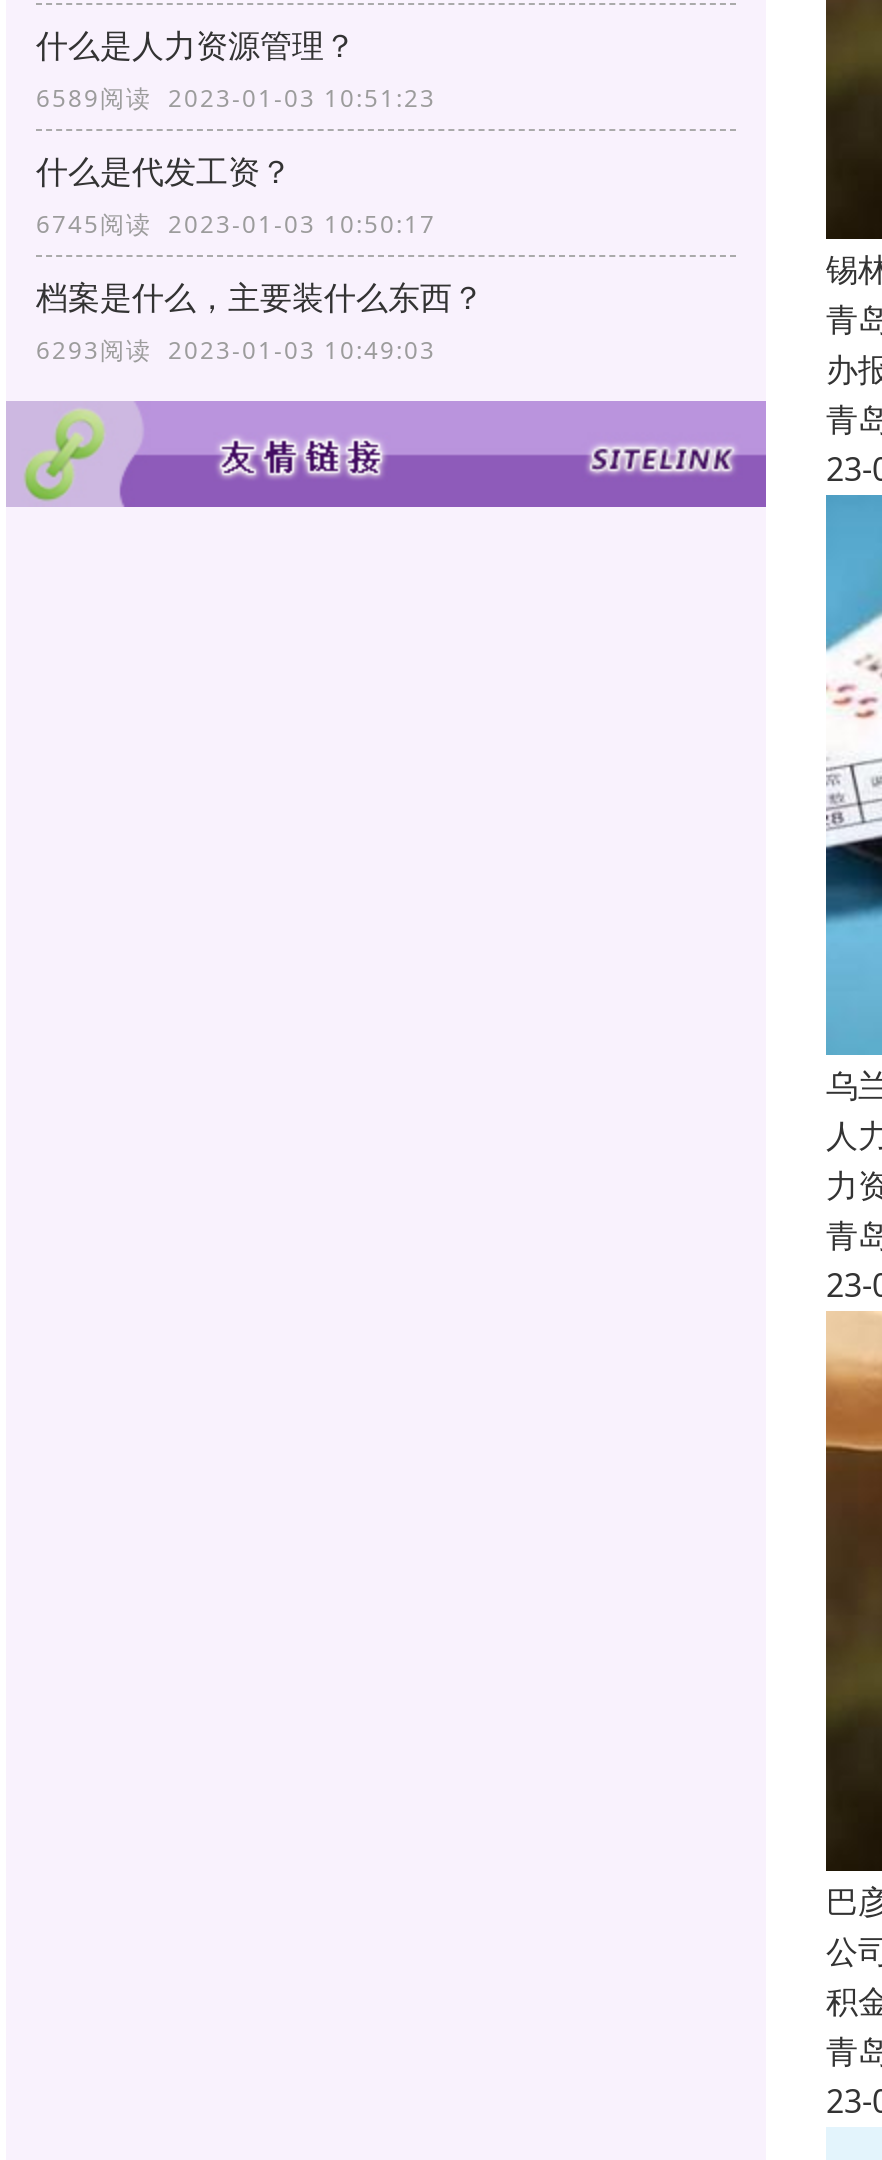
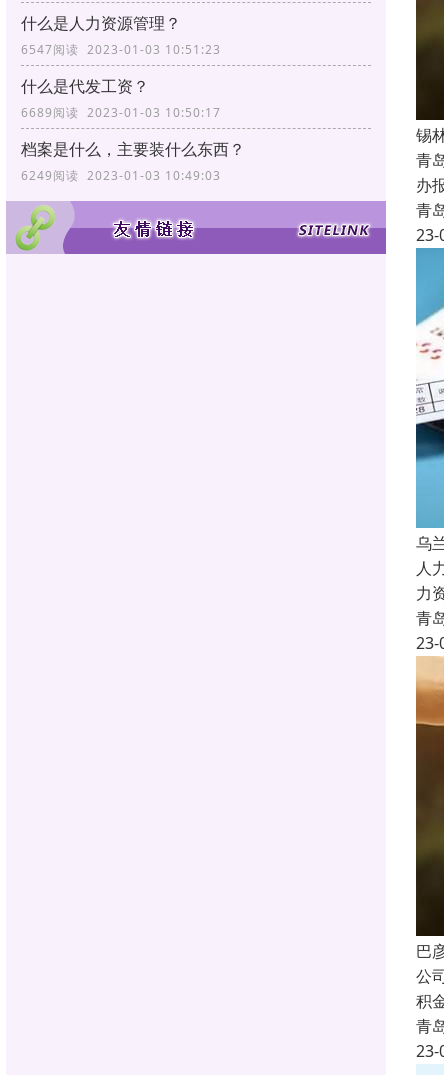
[36,81,436,115] 6589阅读 2023-01-03 10:51:23 -> [21,41,221,58] 6547阅读 2023-01-03 10:51:23
[36,207,436,241] 6745阅读 2023-01-03 10:50:17 -> [21,104,221,121] 6689阅读 2023-01-03 10:50:17
[36,333,436,367] 6293阅读 2023-01-03 10:49:03 -> [21,167,221,184] 6249阅读 2023-01-03 10:49:03

